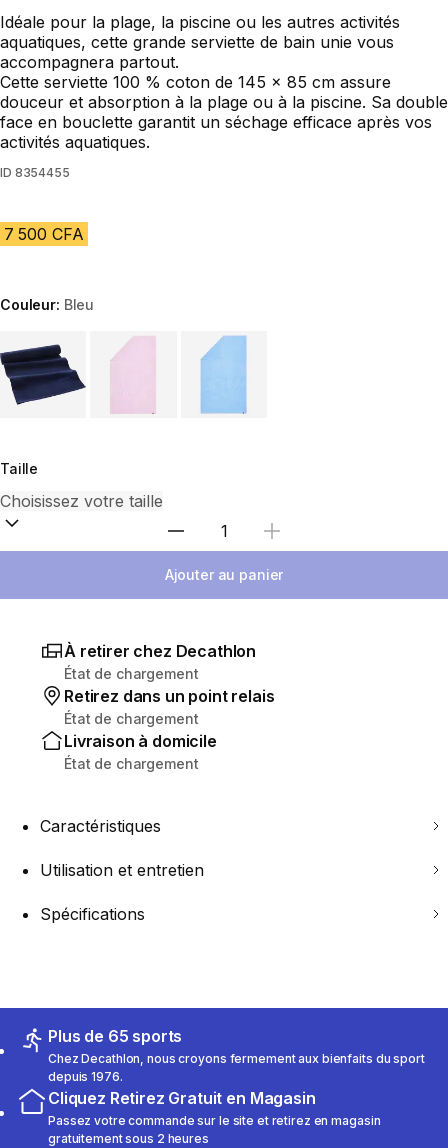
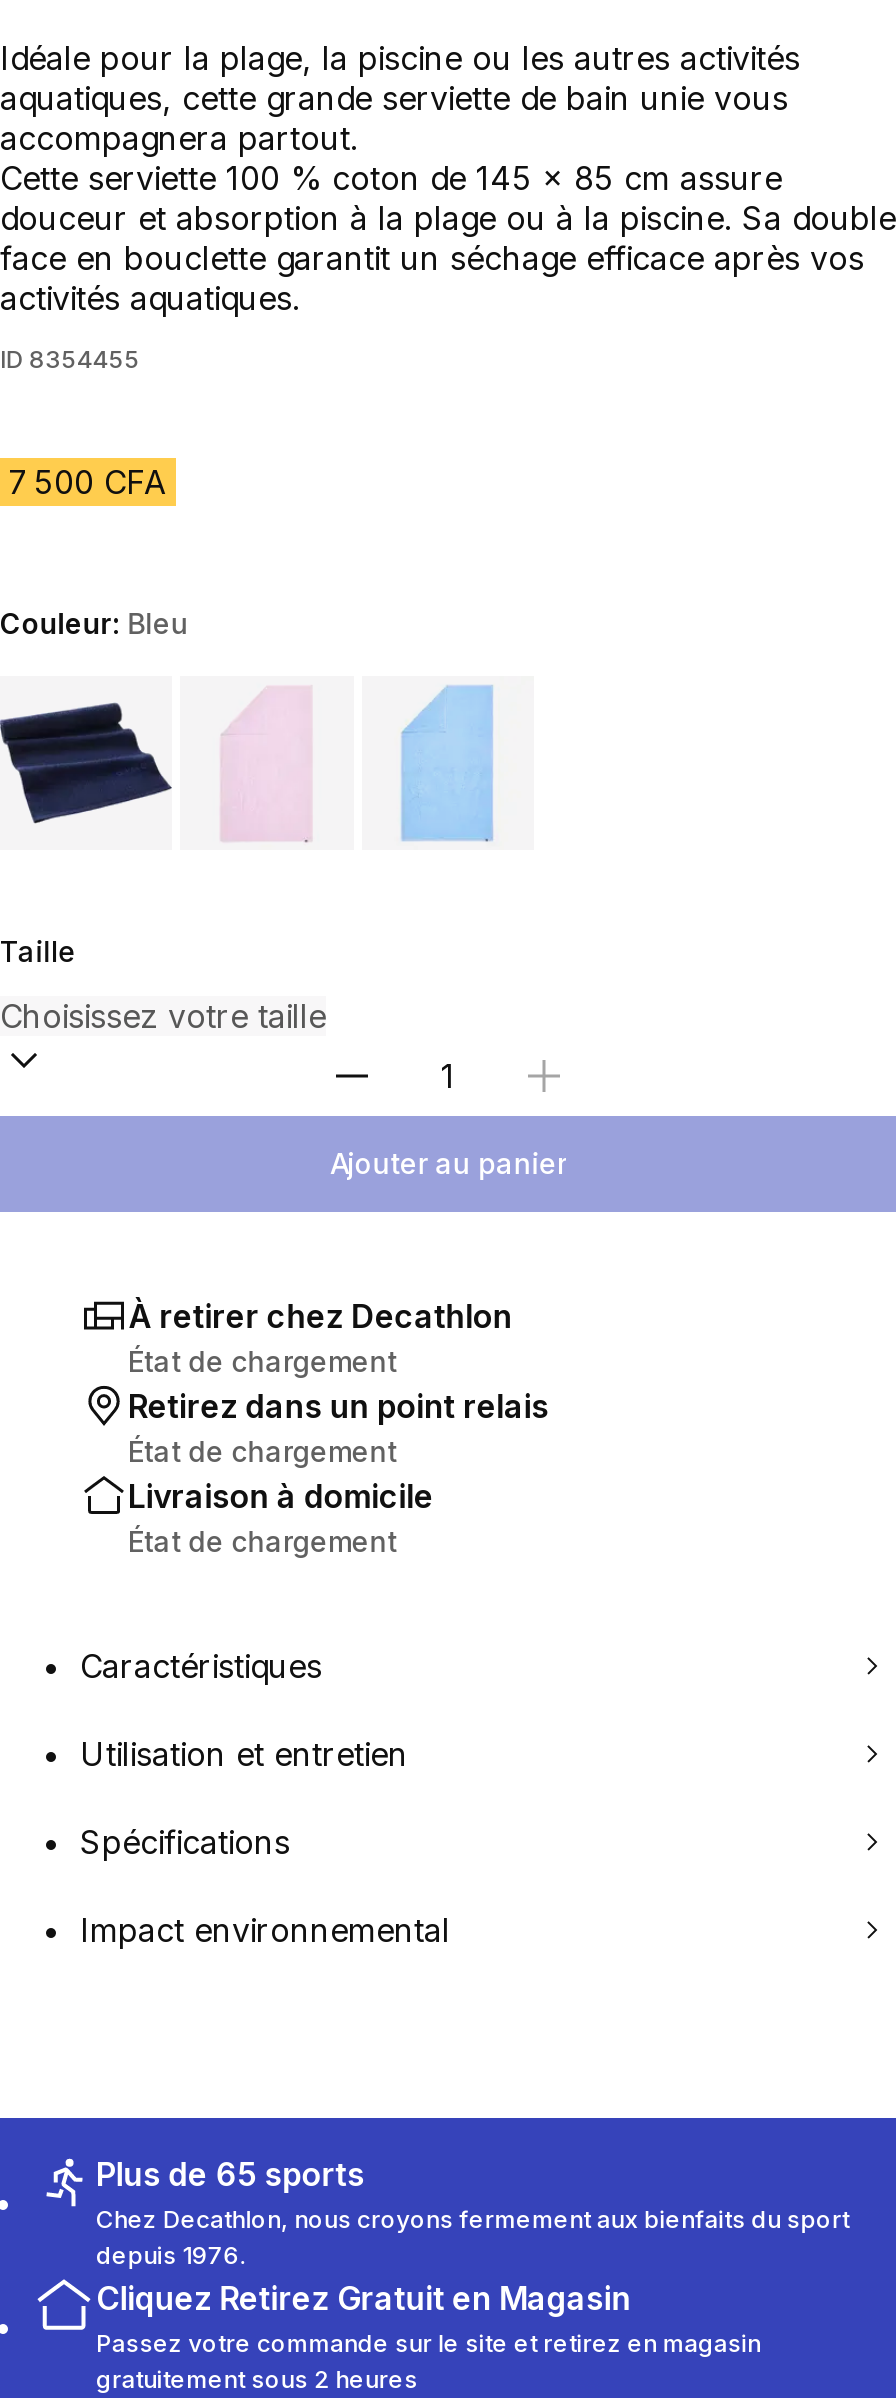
none -> [80,1909,450,1949] Impact environnemental

